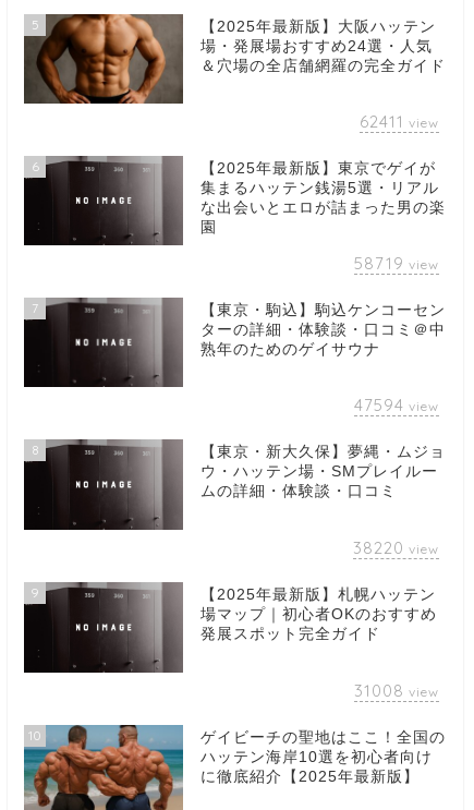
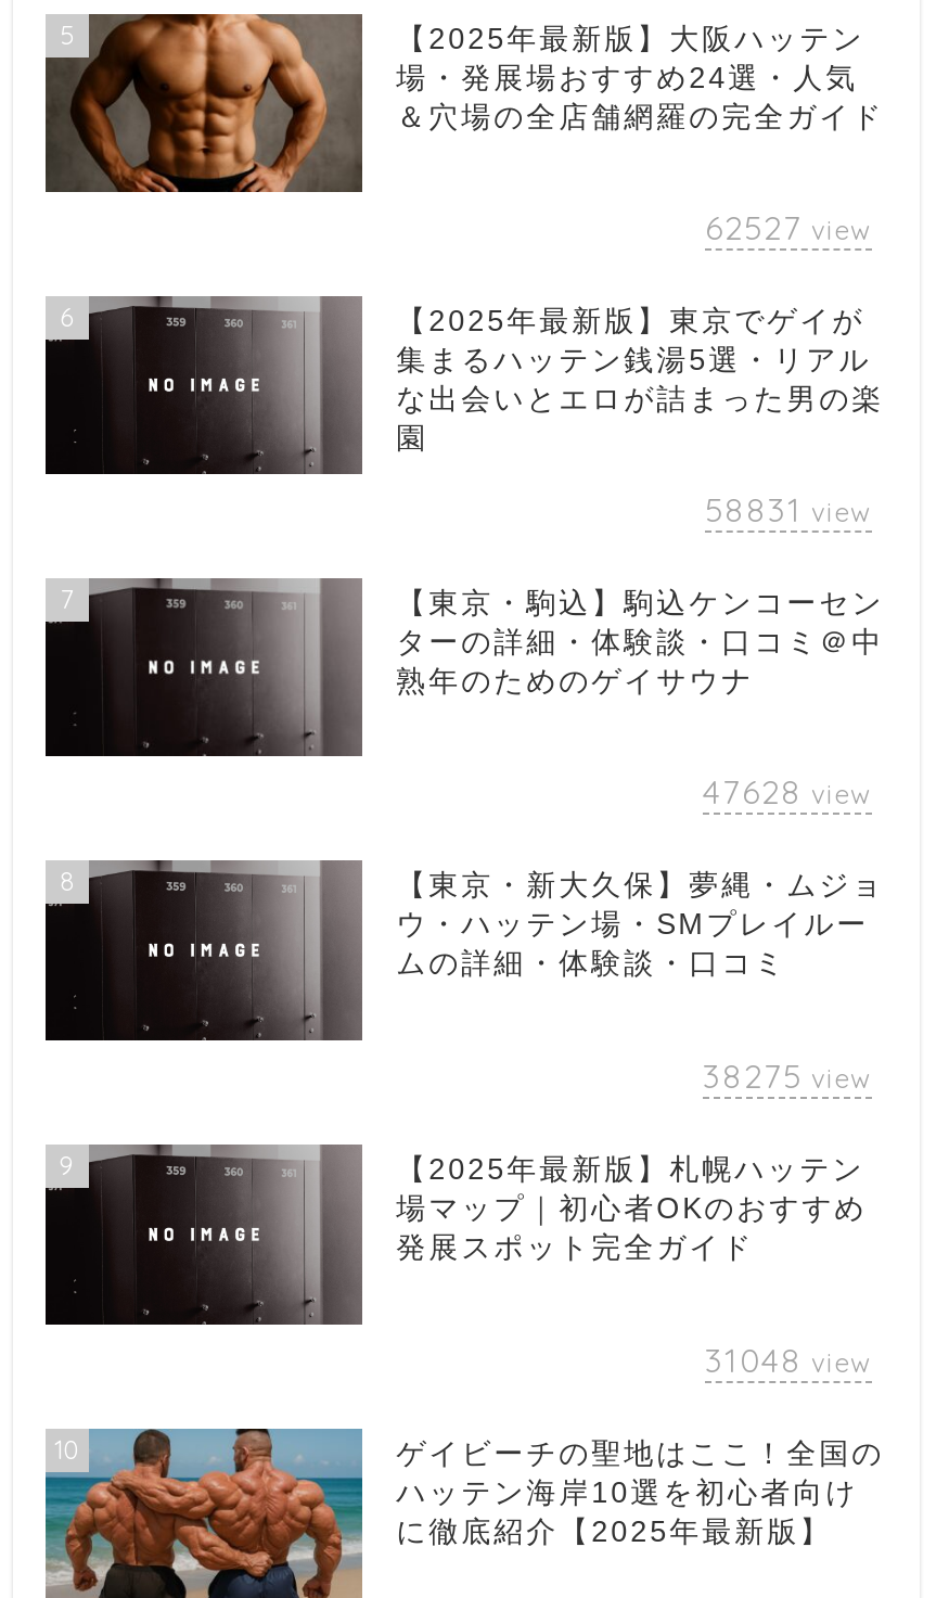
[360,111,439,132] 62411 view -> [705,207,872,248] 62527 view
[354,253,439,274] 58719 view -> [705,490,872,531] 58831 view
[354,395,439,416] 47594 view -> [703,772,872,813] 47628 view
[353,537,439,558] 38220 view -> [703,1055,872,1097] 38275 view
[354,680,439,700] 31008 view -> [705,1339,872,1380] 31048 view

